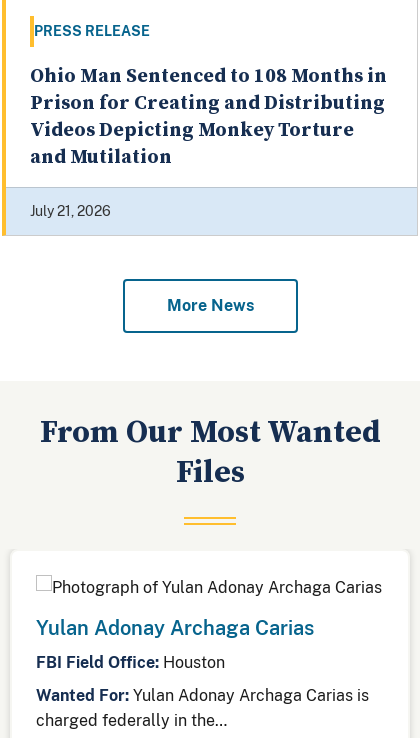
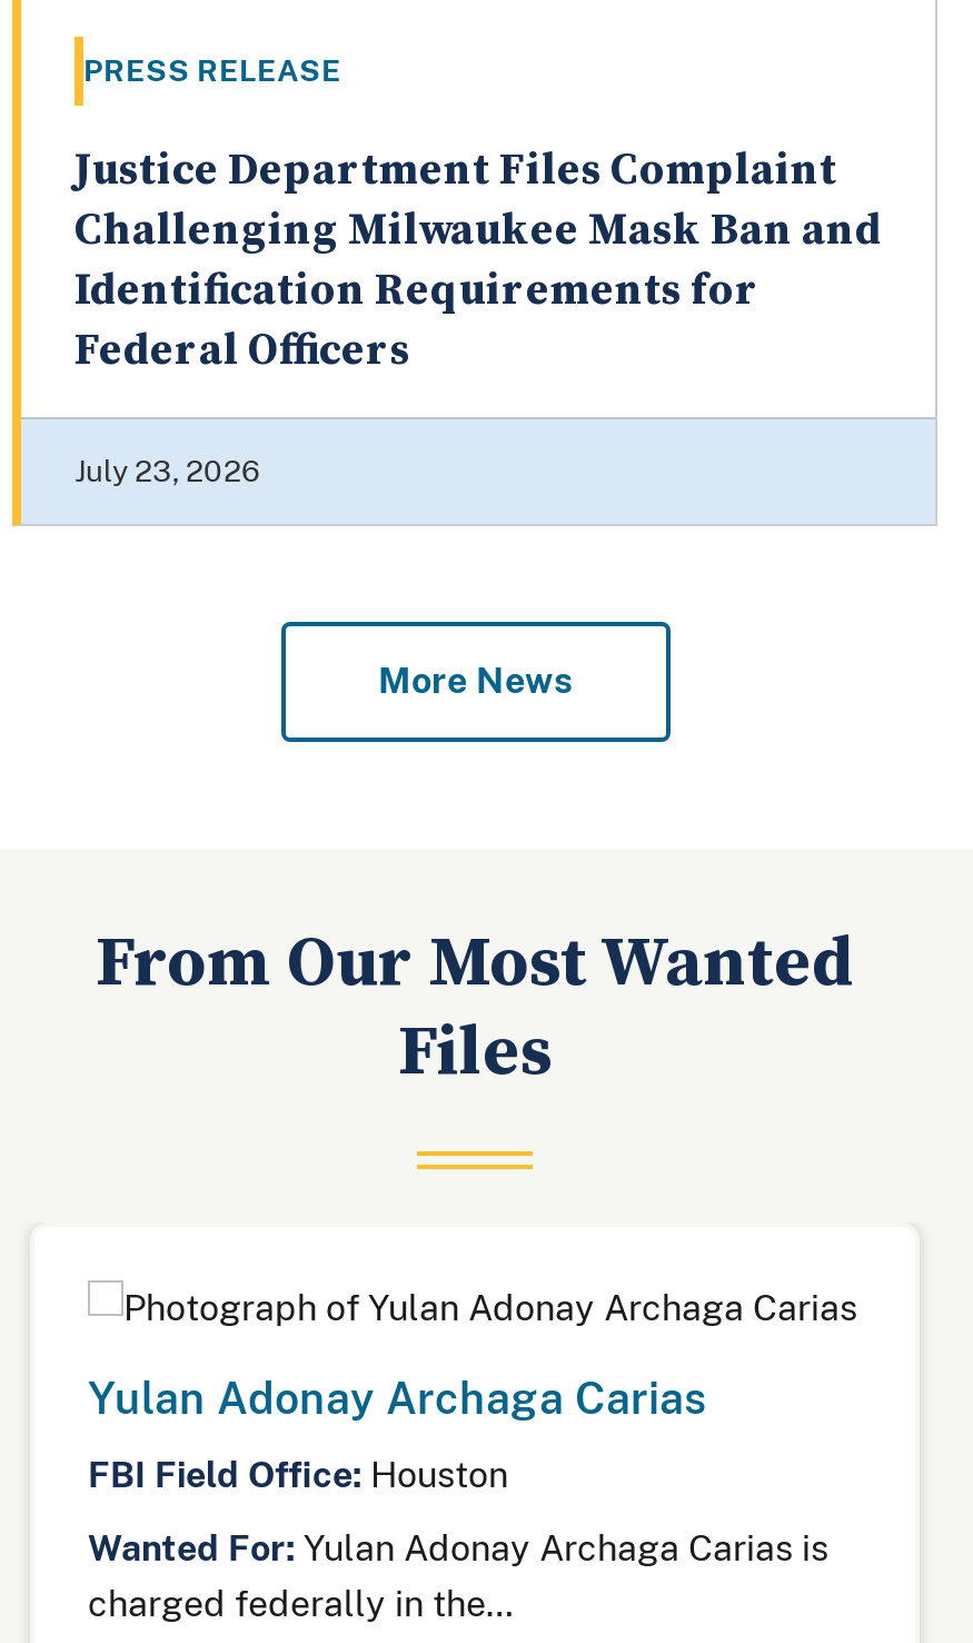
[30,64,387,170] Ohio Man Sentenced to 108 Months in | Prison for Creating and Distributing | Videos Depicting Monkey Torture | and Mutilation -> [75,144,882,380] Justice Department Files Complaint | Challenging Milwaukee Mask Ban and | Identification Requirements for | Federal Officers
[30,203,111,219] July 21, 2026 -> [75,453,261,489] July 23, 2026

